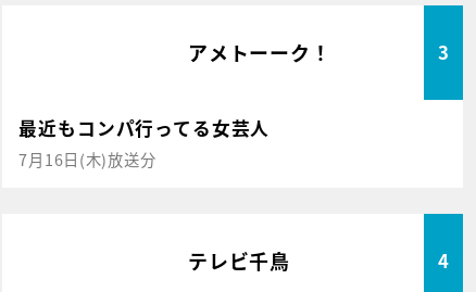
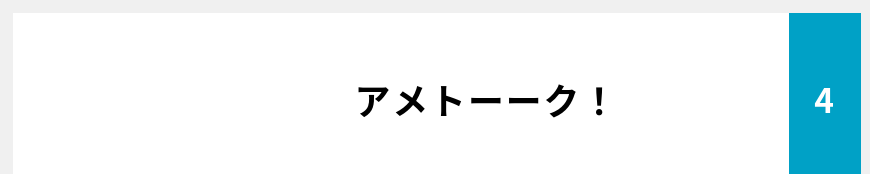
[19,39,449,171] 3 | 最近もコンパ行ってる女芸人 | 7月16日(木)放送分 -> none
[188,246,290,275] テレビ千鳥 -> none

